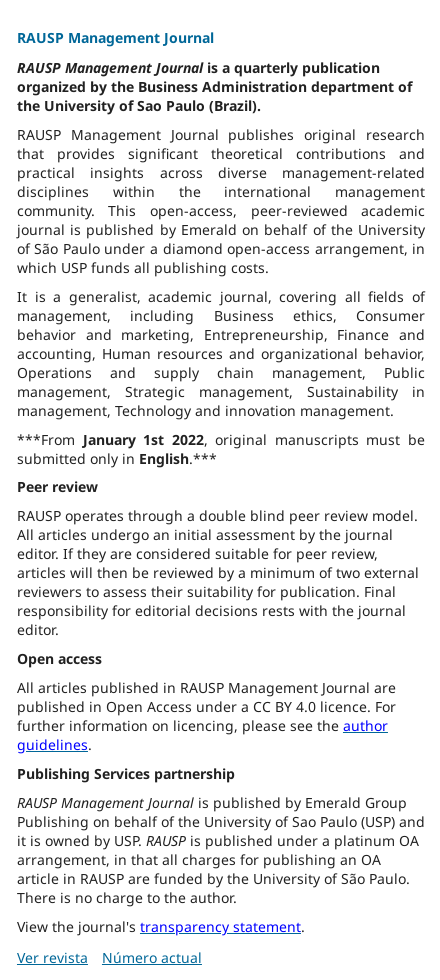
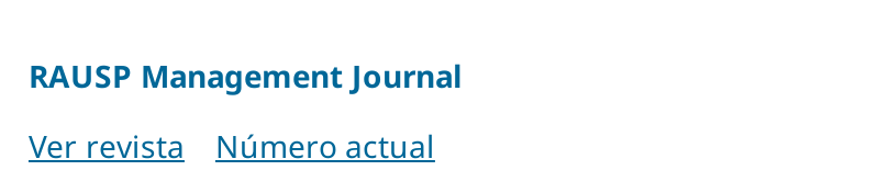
[17,57,425,936] RAUSP Management Journal is a quarterly publication | organized by the Business Administration department of | the University of Sao Paulo (Brazil). | RAUSP Management Journal publishes original research | that provides significant theoretical contributions and | practical insights across diverse management-related | disciplines within the international management | community. This open-access, peer-reviewed academic | journal is published by Emerald on behalf of the University | of São Paulo under a diamond open-access arrangement, in | which USP funds all publishing costs. | It is a generalist, academic journal, covering all fields of | management, including Business ethics, Consumer | behavior and marketing, Entrepreneurship, Finance and | accounting, Human resources and organizational behavior, | Operations and supply chain management, Public | management, Strategic management, Sustainability in | management, Technology and innovation management. | ***From January 1st 2022, original manuscripts must be | submitted only in English.*** | Peer review | RAUSP operates through a double blind peer review model. | All articles undergo an initial assessment by the journal | editor. If they are considered suitable for peer review, | articles will then be reviewed by a minimum of two external | reviewers to assess their suitability for publication. Final | responsibility for editorial decisions rests with the journal | editor. | Open access | All articles published in RAUSP Management Journal are | published in Open Access under a CC BY 4.0 licence. For | further information on licencing, please see the author | guidelines. | Publishing Services partnership | RAUSP Management Journal is published by Emerald Group | Publishing on behalf of the University of Sao Paulo (USP) and | it is owned by USP. RAUSP is published under a platinum OA | arrangement, in that all charges for publishing an OA | article in RAUSP are funded by the University of São Paulo. | There is no charge to the author. | View the journal's transparency statement. -> none

